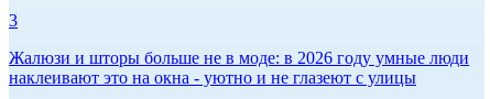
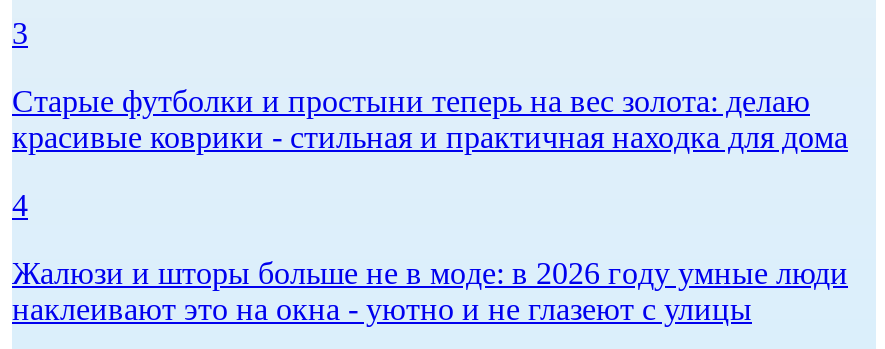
none -> [12,83,848,221] Старые футболки и простыни теперь на вес золота: делаю | красивые коврики - стильная и практичная находка для дома | 4

